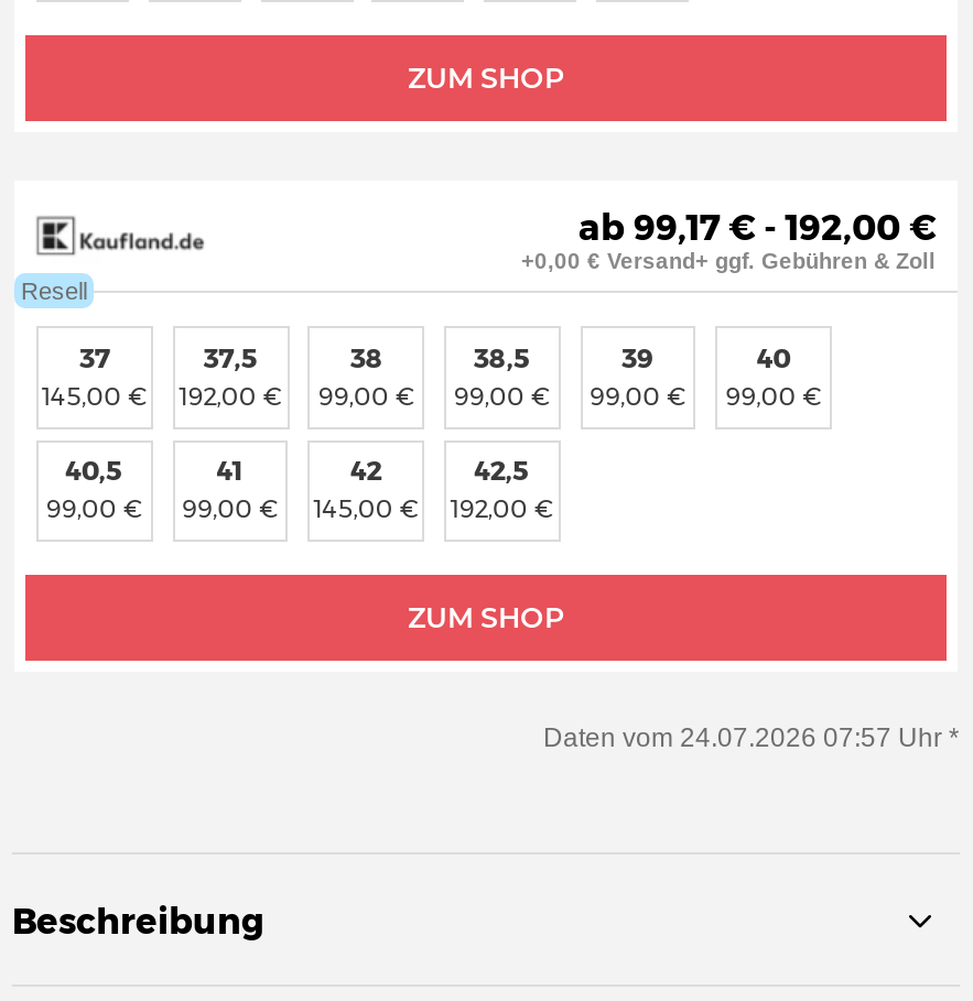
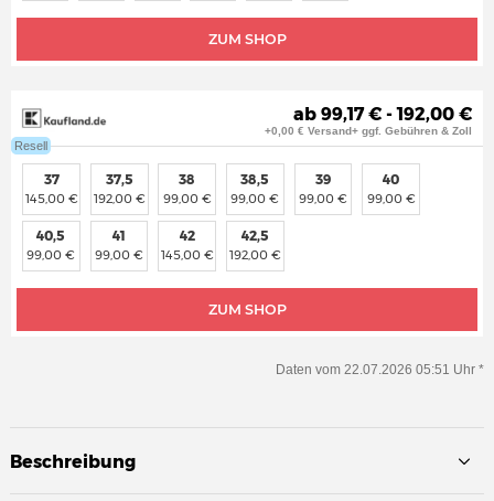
[543,723,960,753] Daten vom 24.07.2026 07:57 Uhr * -> [276,362,484,378] Daten vom 22.07.2026 05:51 Uhr *

